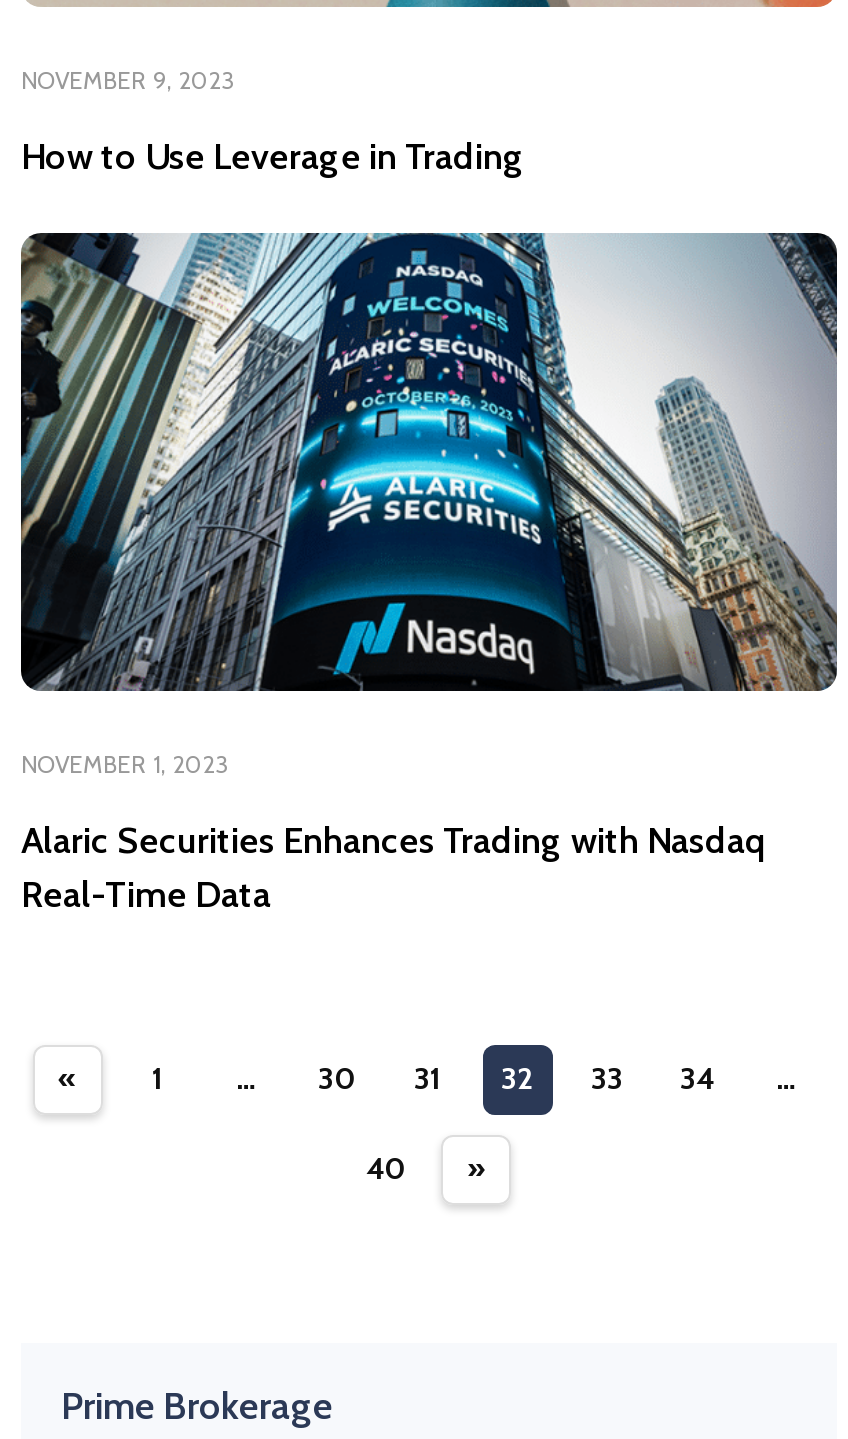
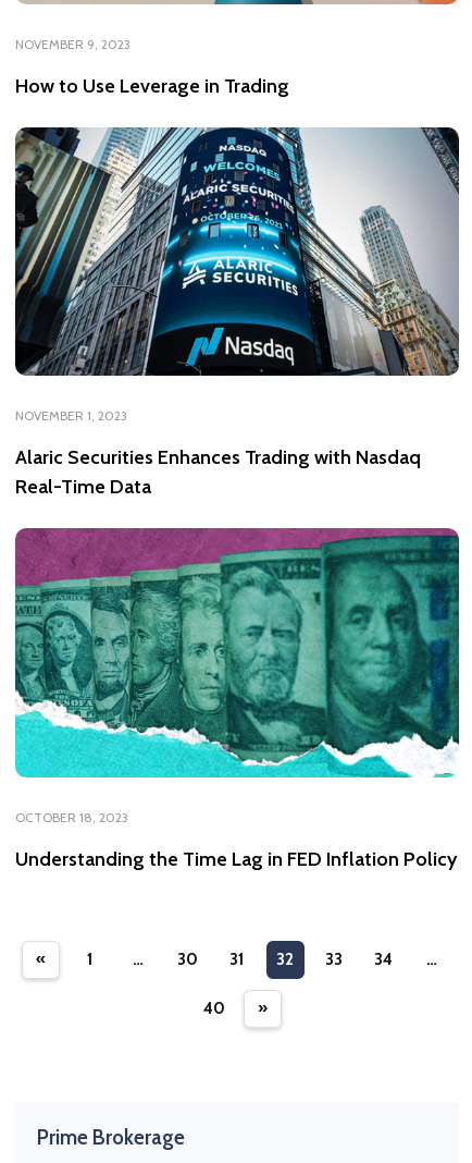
none -> [14,527,460,871] [image] | OCTOBER 18, 2023 | Understanding the Time Lag in FED Inflation Policy

